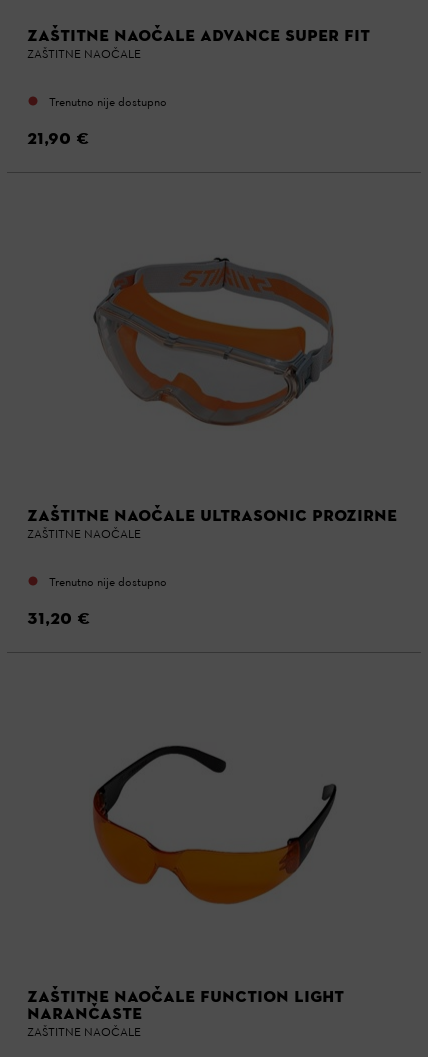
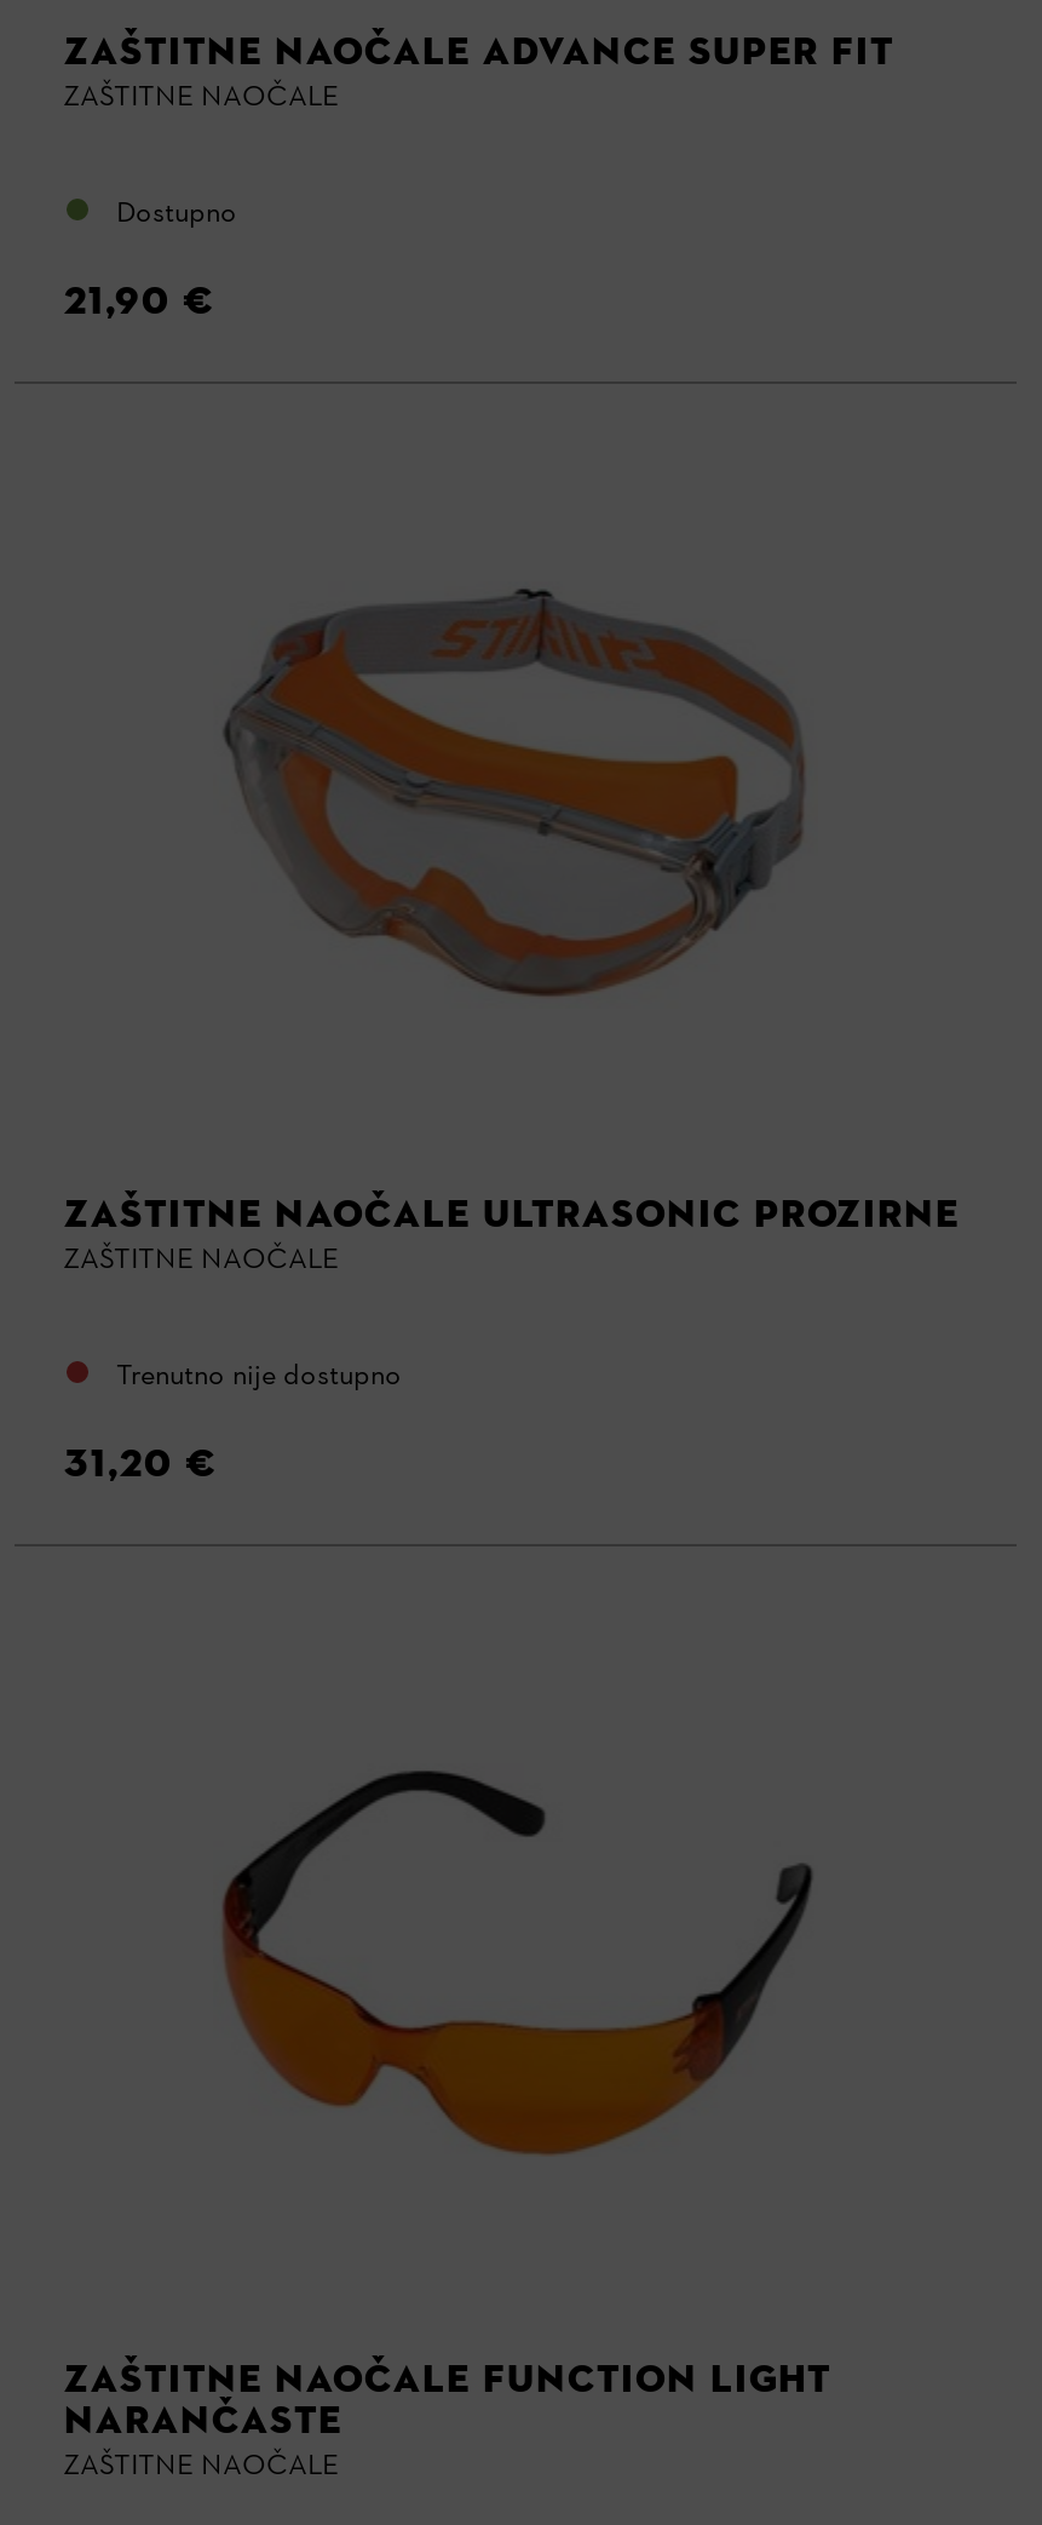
[49,94,167,110] Trenutno nije dostupno -> [116,194,237,233] Dostupno

